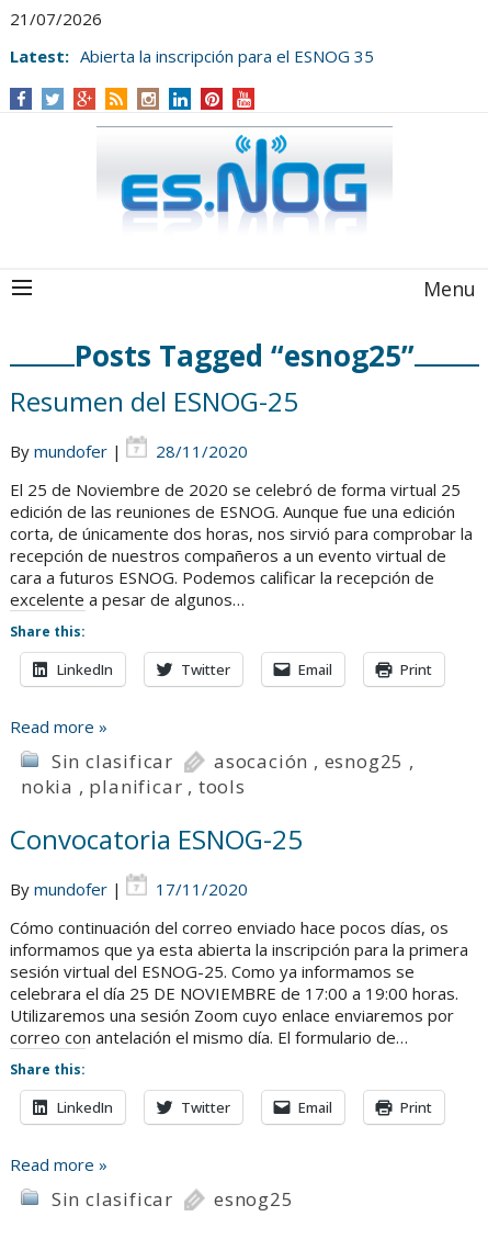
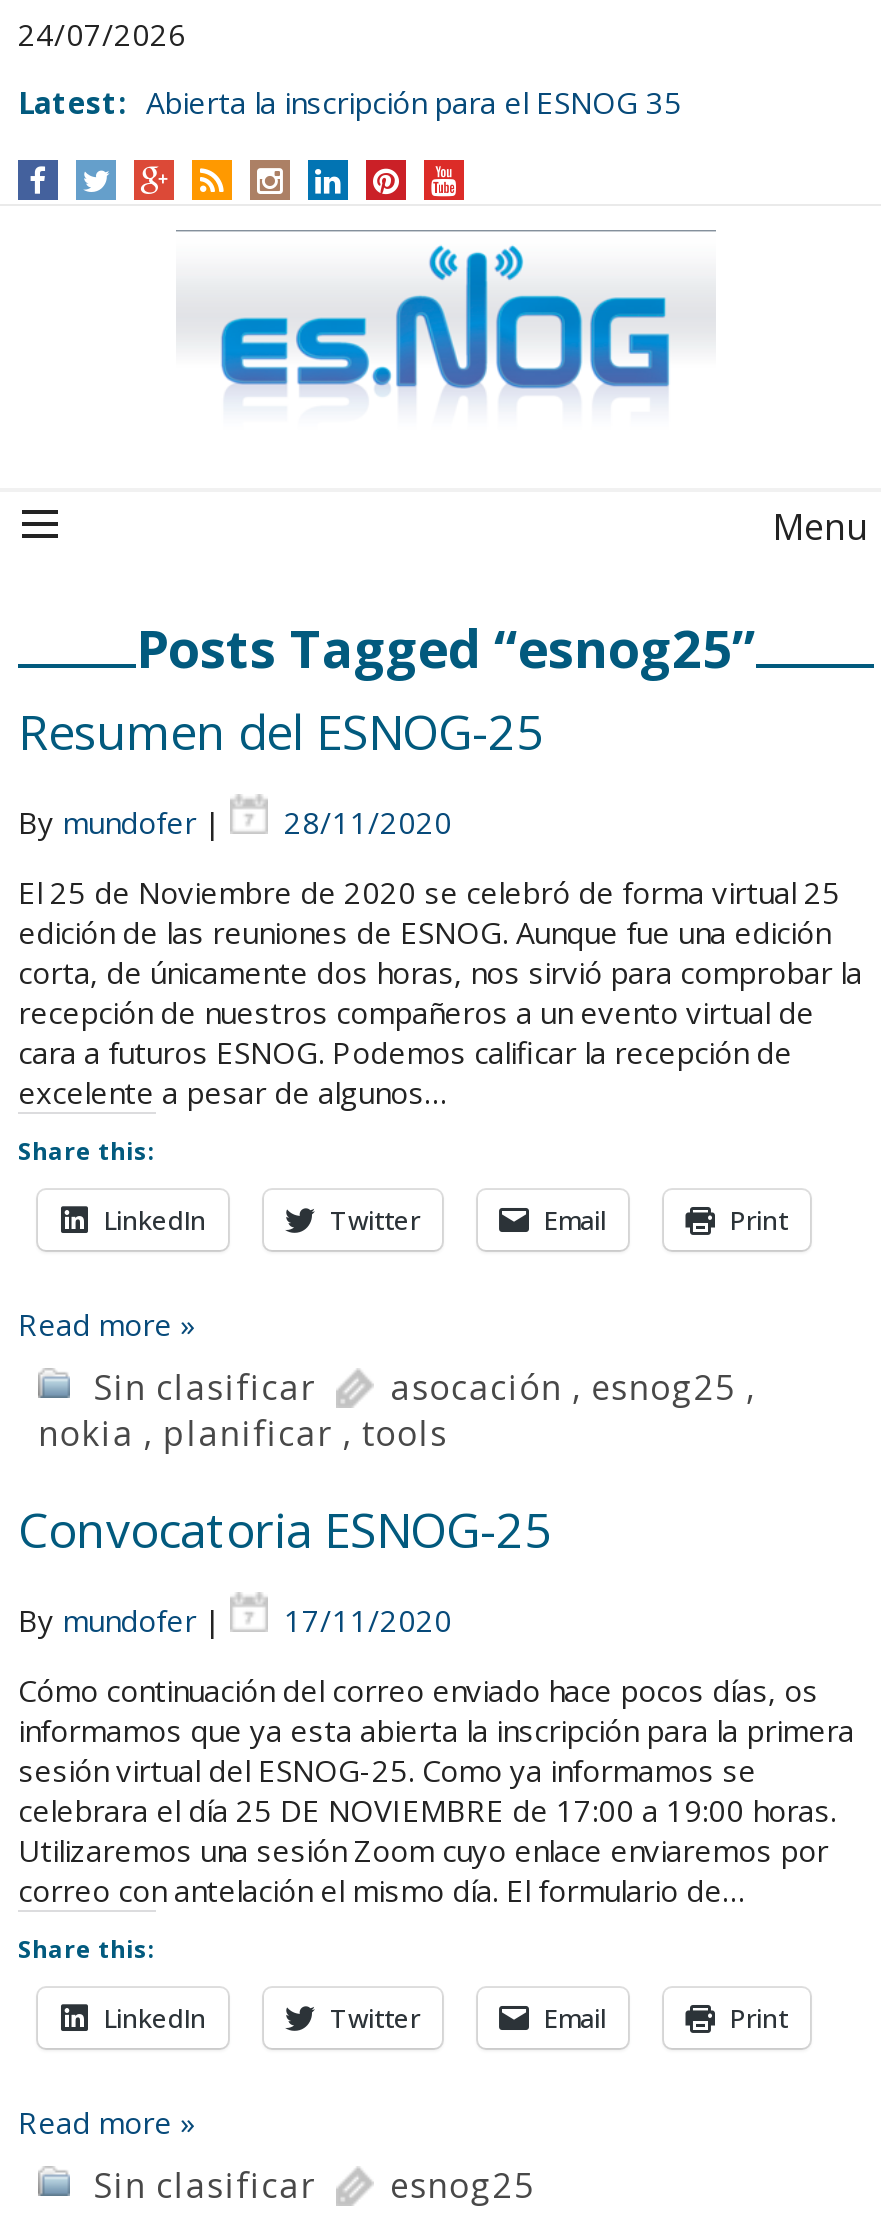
[10,8,102,30] 21/07/2026 -> [18,14,186,54] 24/07/2026

